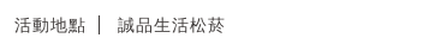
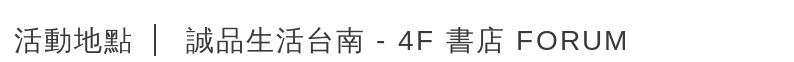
[118,15,226,34] 誠品生活松菸 -> [186,24,630,56] 誠品生活台南 - 4F 書店 FORUM

